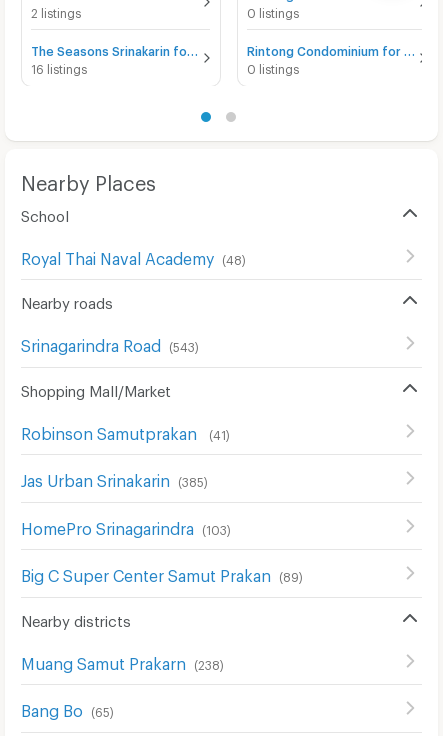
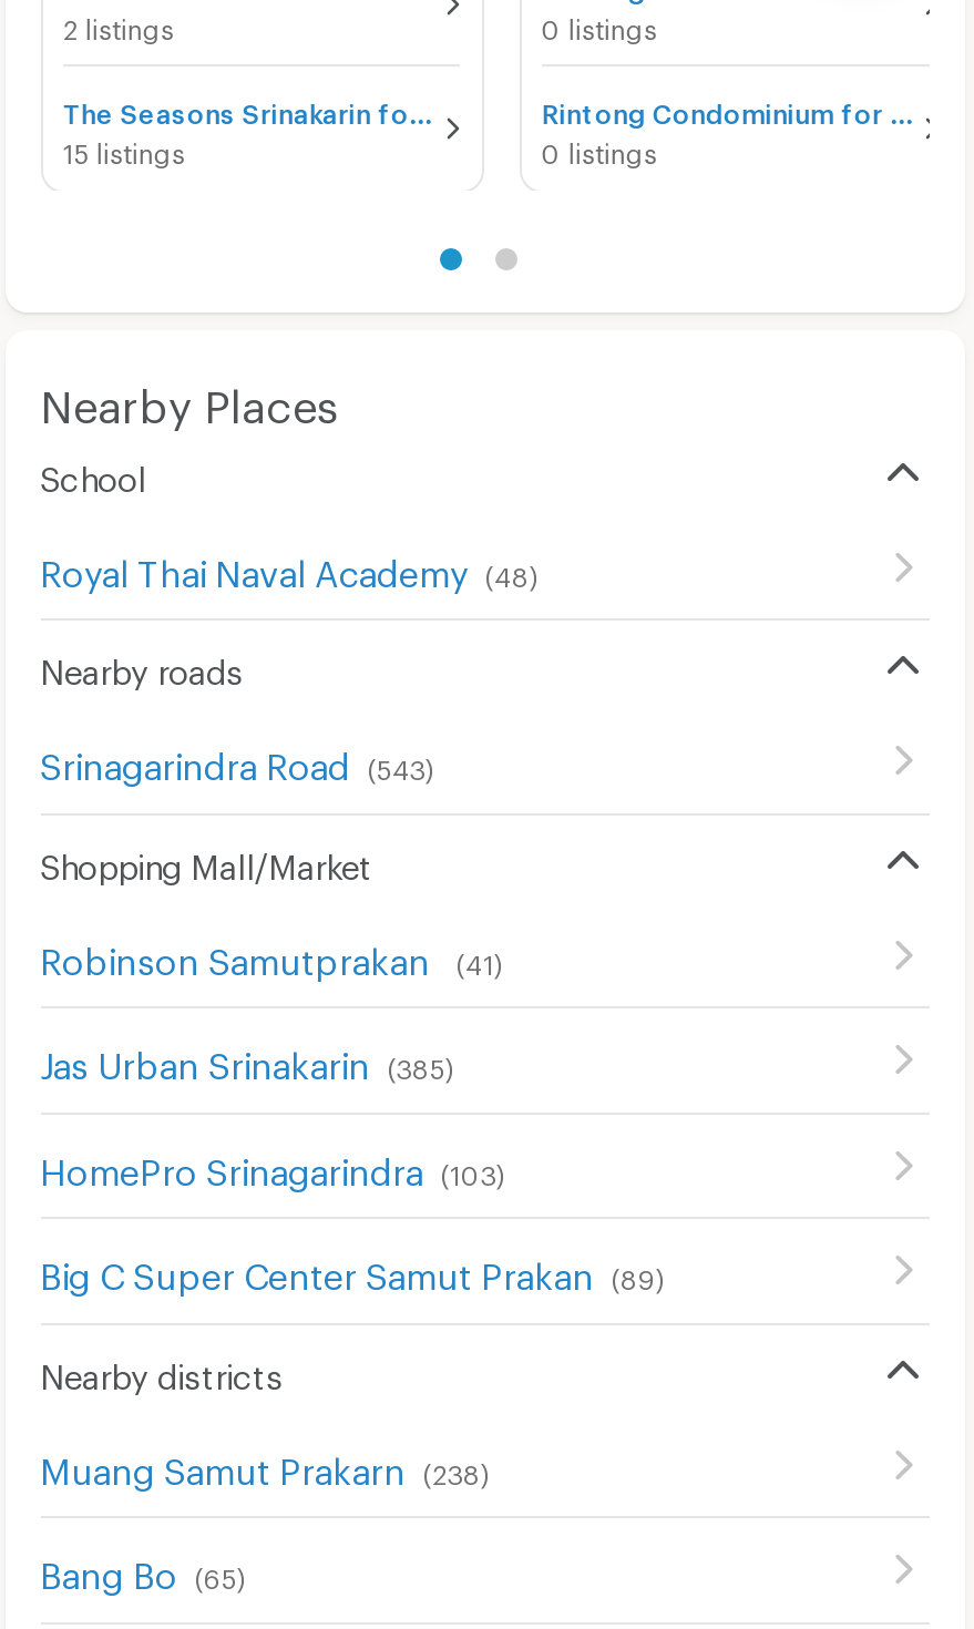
[31,62,87,72] 16 listings -> [63,137,185,159] 15 listings

